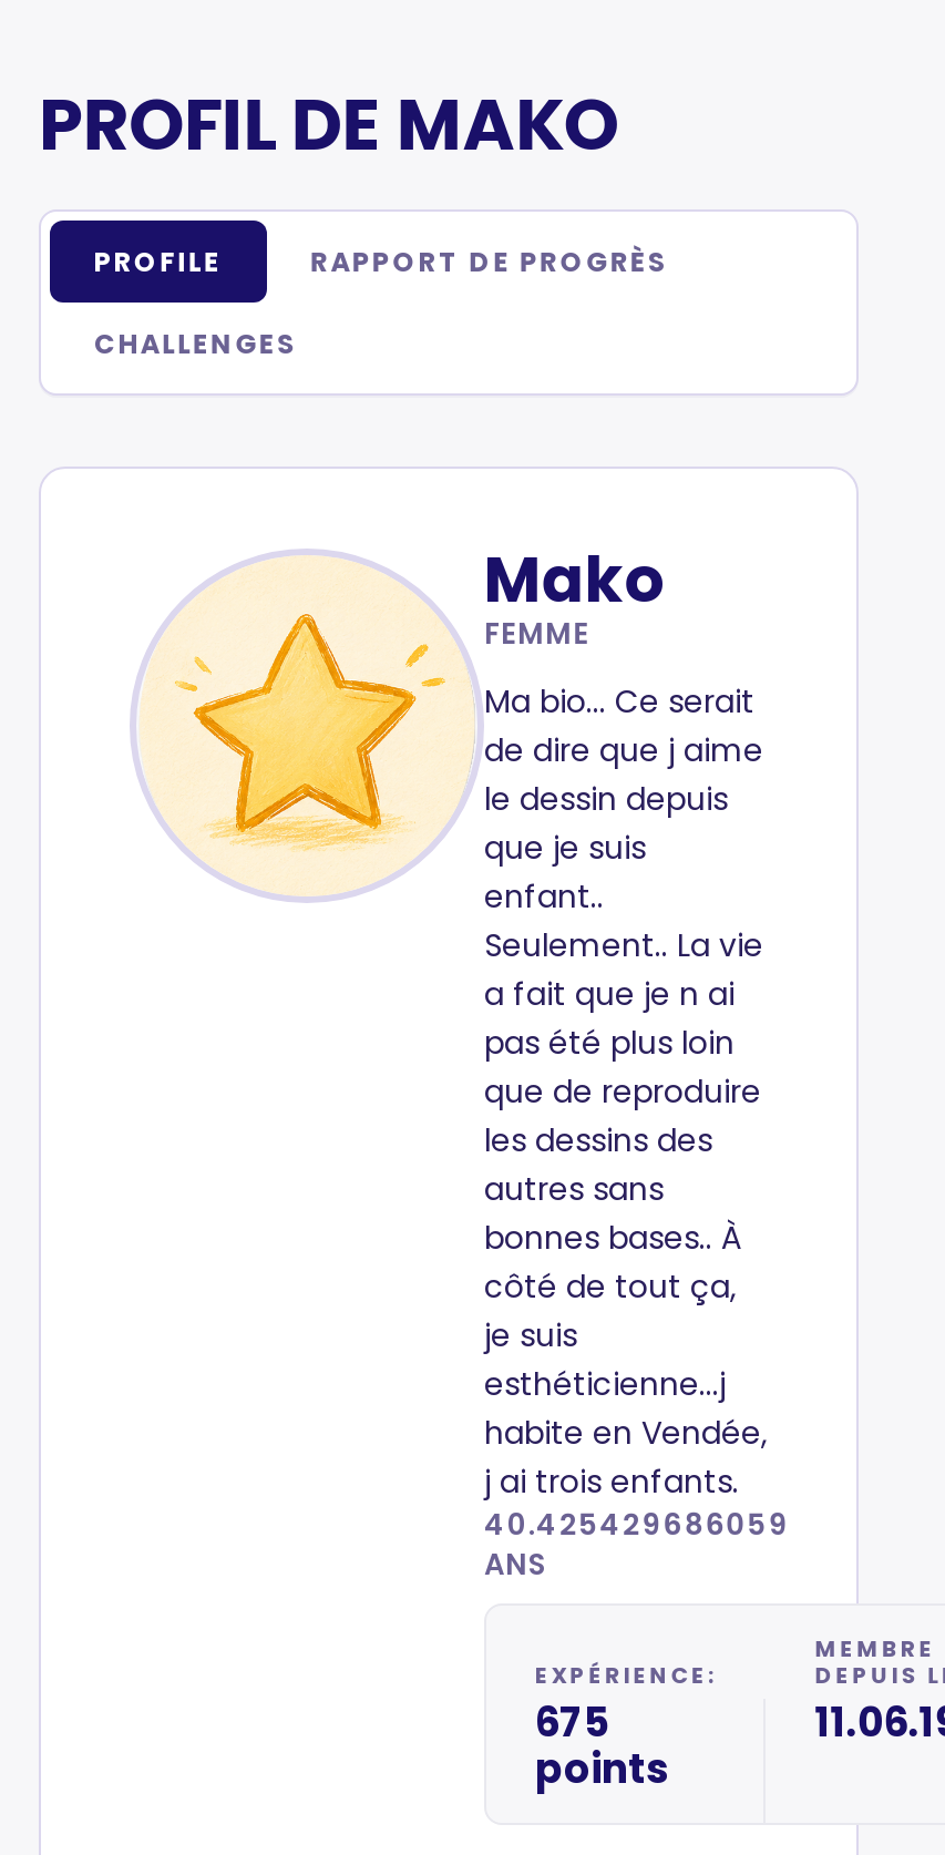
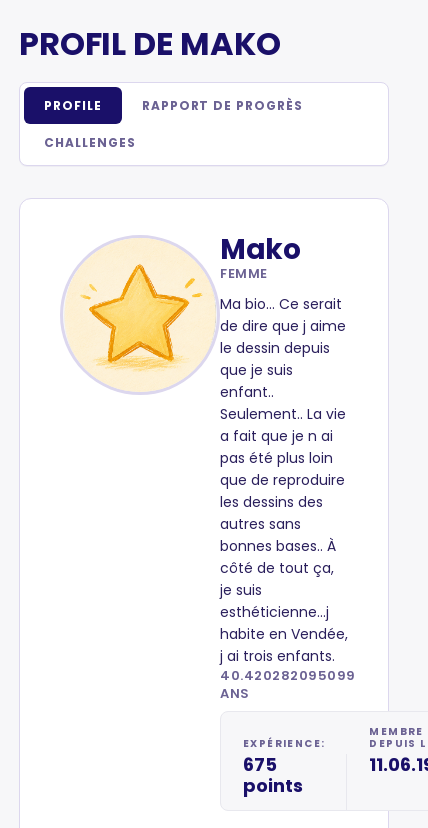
[484,1504,789,1546] 40.425429686059 -> [220,666,356,685] 40.420282095099

